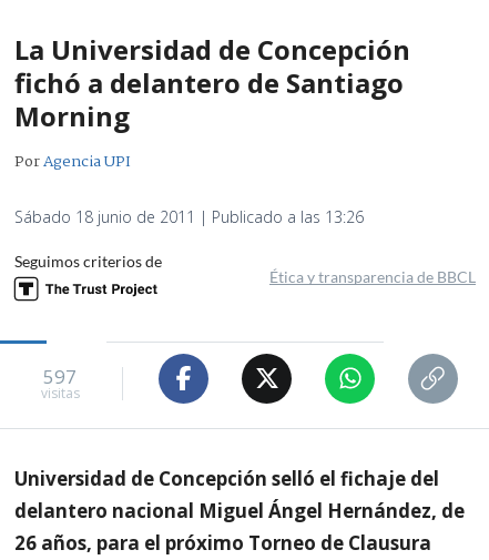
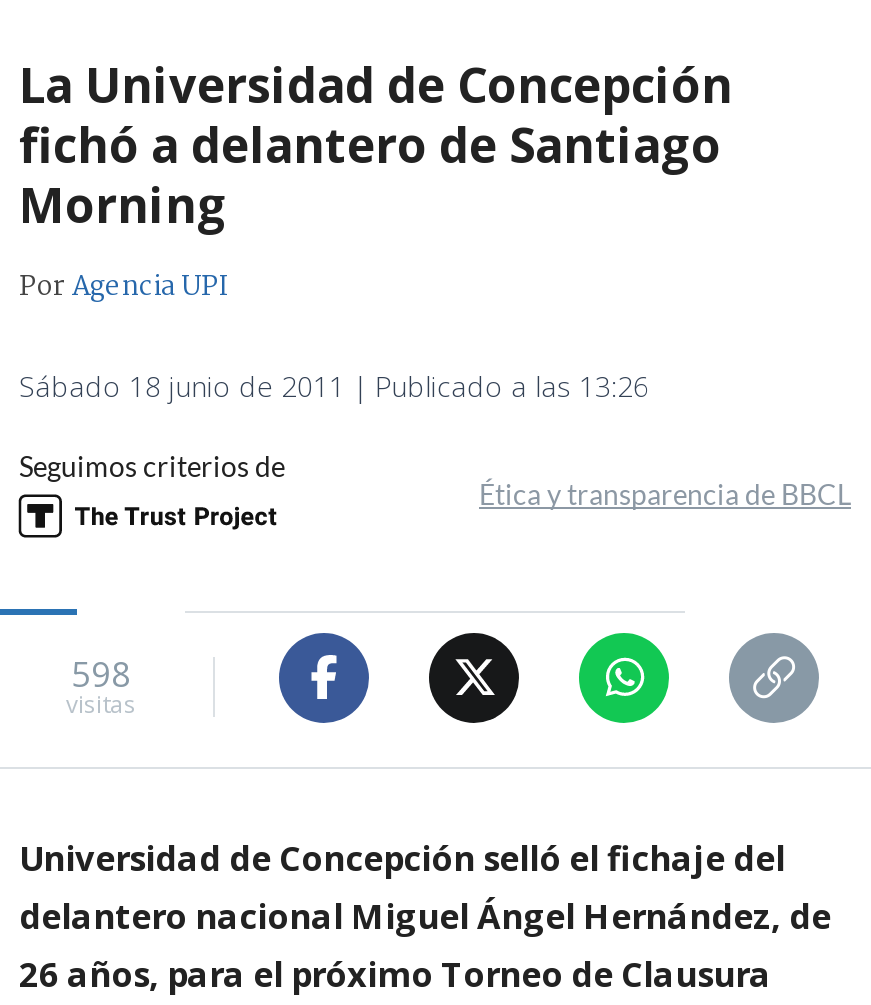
[43,364,77,390] 597 -> [71,652,131,698] 598

